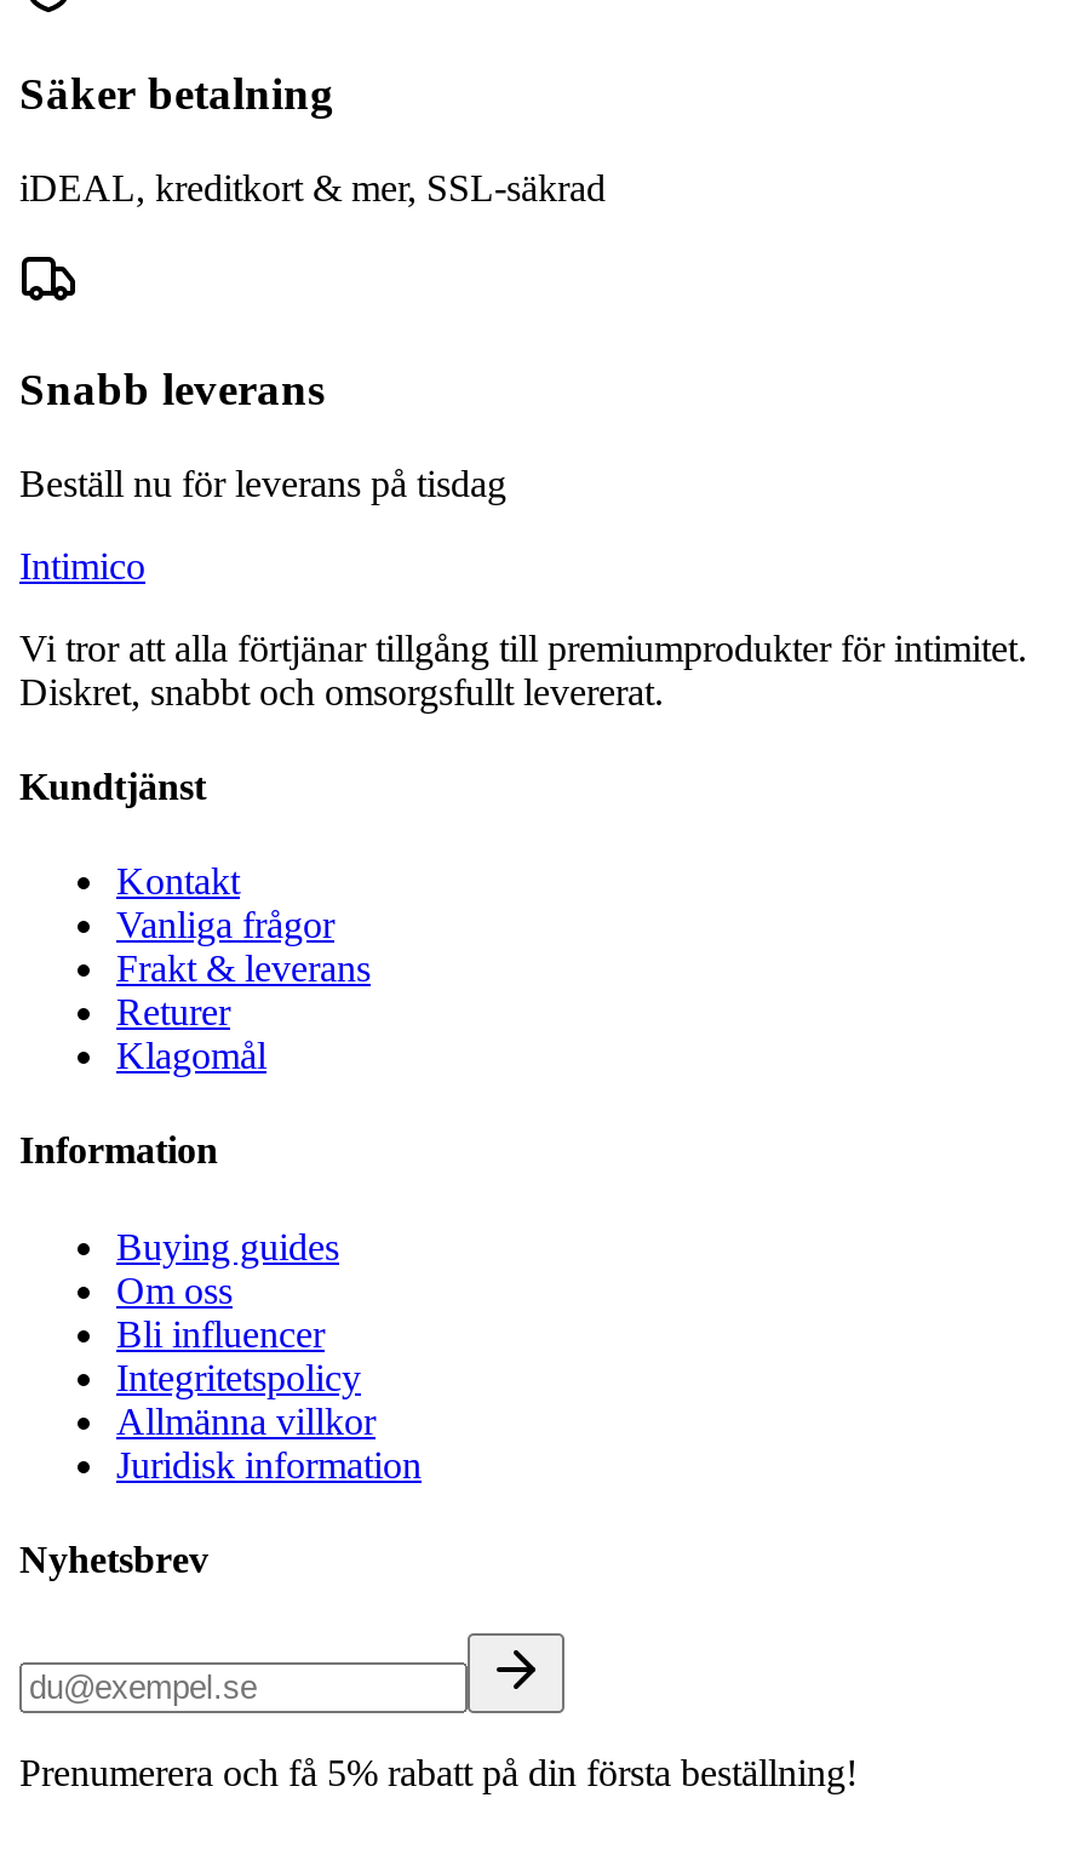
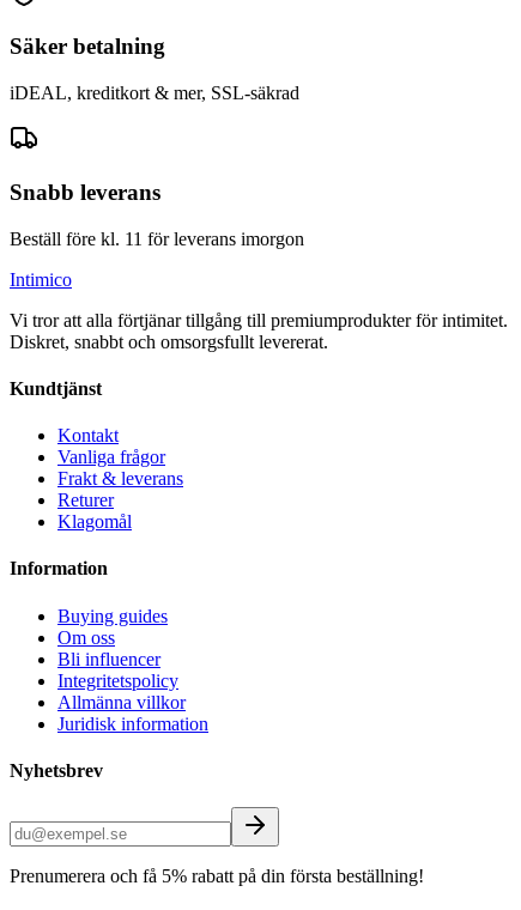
[19,462,506,503] Beställ nu för leverans på tisdag -> [10,228,304,248] Beställ före kl. 11 för leverans imorgon

